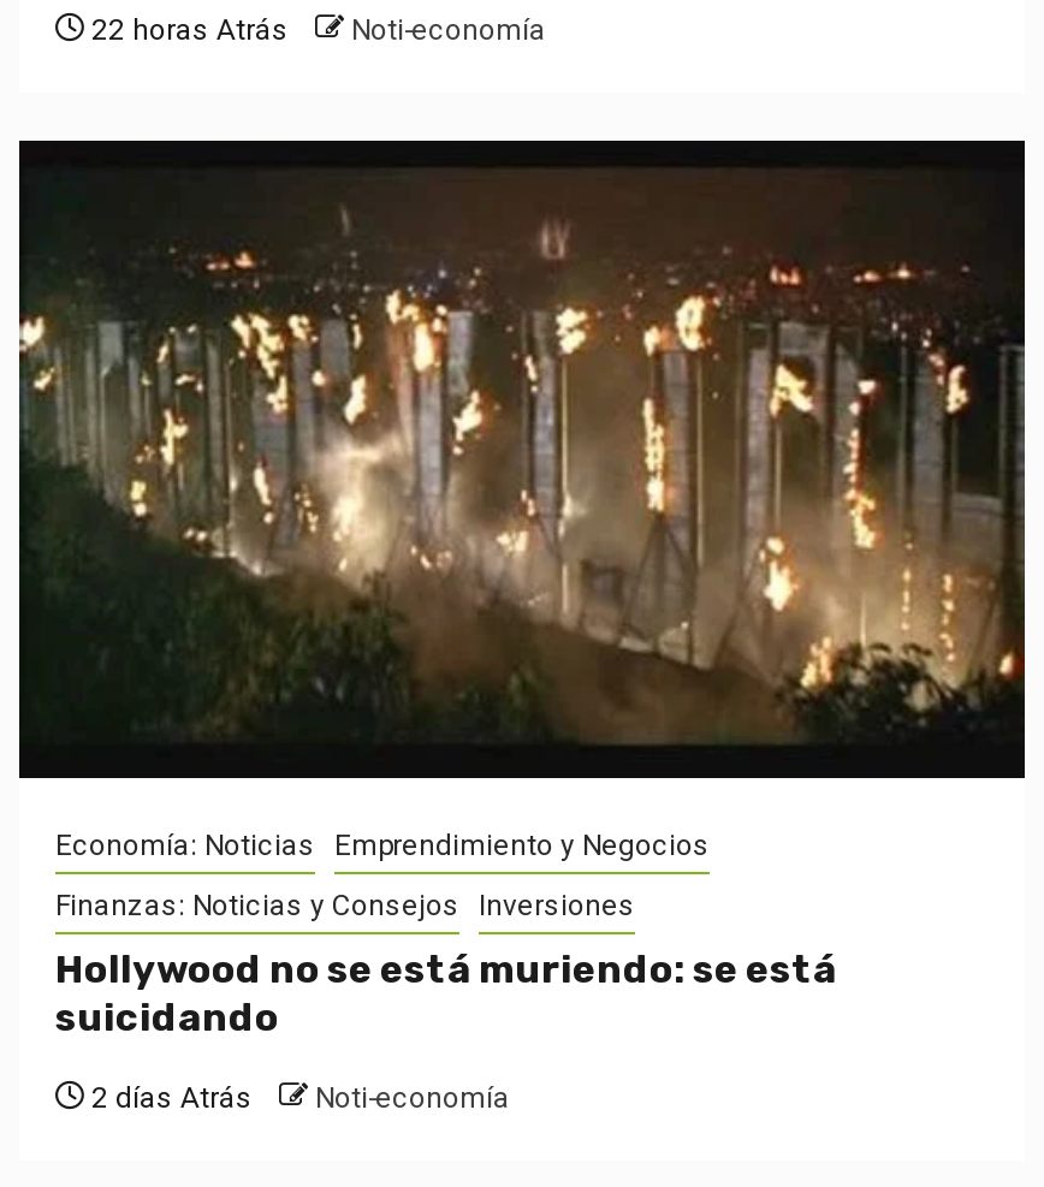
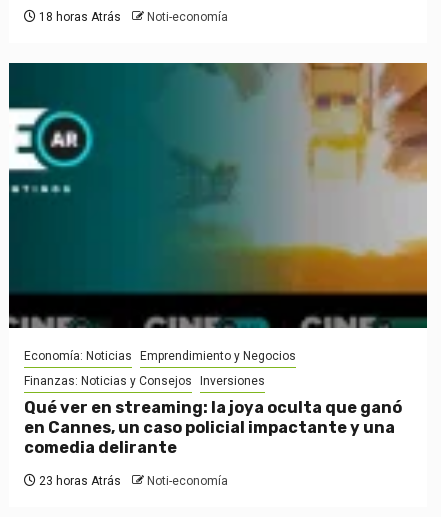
[84,13,546,46] 22 horas Atrás Noti-economía -> [36,10,228,24] 18 horas Atrás Noti-economía
[17,138,1027,778] [image] -> [9,62,428,328] [image]
[55,946,837,1040] Hollywood no se está muriendo: se está | suicidando -> [24,398,402,457] Qué ver en streaming: la joya oculta que ganó | en Cannes, un caso policial impactante y una | comedia delirante
[84,1080,510,1114] 2 días Atrás Noti-economía -> [36,474,228,488] 23 horas Atrás Noti-economía

